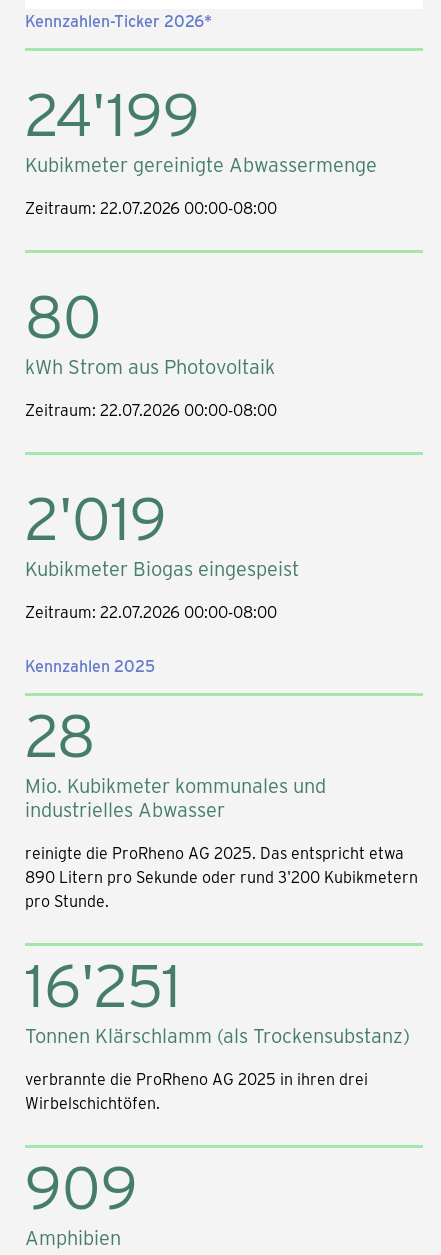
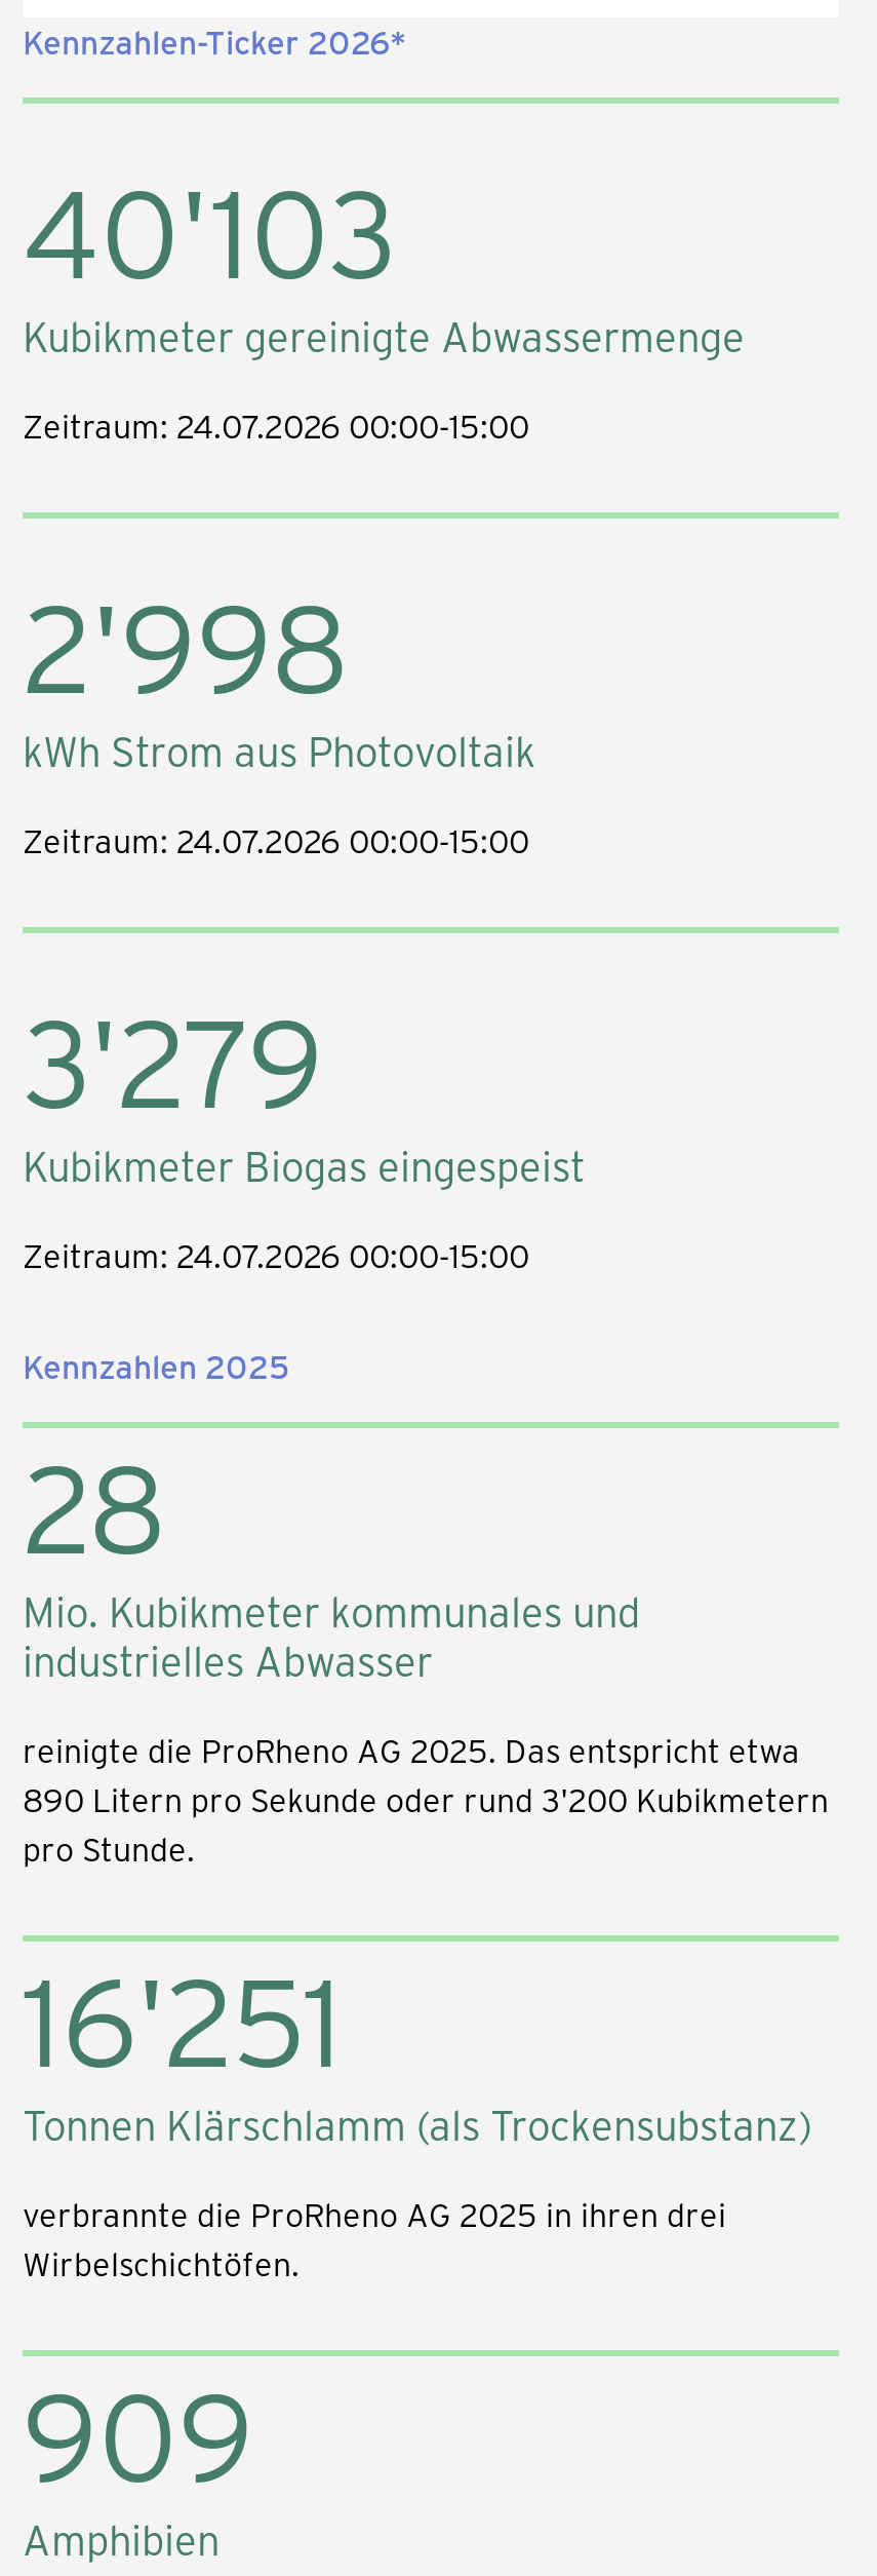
[25,71,200,151] 24'199 -> [23,145,398,309] 40'103
[25,197,277,218] Zeitraum: 22.07.2026 00:00-08:00 -> [23,403,529,446] Zeitraum: 24.07.2026 00:00-15:00
[25,273,102,353] 80 -> [23,559,349,724] 2'998
[25,399,277,420] Zeitraum: 22.07.2026 00:00-08:00 -> [23,818,529,861] Zeitraum: 24.07.2026 00:00-15:00
[25,475,167,555] 2'019 -> [23,974,324,1138] 3'279
[25,601,277,622] Zeitraum: 22.07.2026 00:00-08:00 -> [23,1233,529,1276] Zeitraum: 24.07.2026 00:00-15:00

